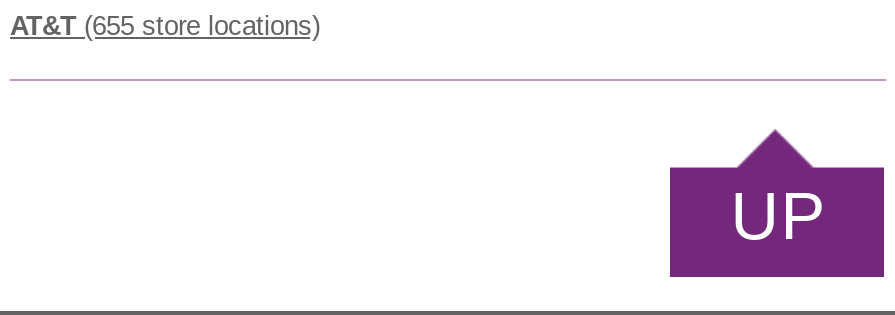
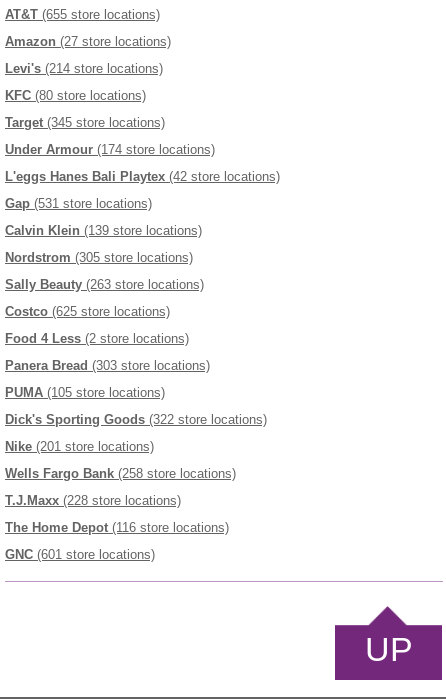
none -> [5,34,280,562] Amazon (27 store locations) | Levi's (214 store locations) | KFC (80 store locations) | Target (345 store locations) | Under Armour (174 store locations) | L'eggs Hanes Bali Playtex (42 store locations) | Gap (531 store locations) | Calvin Klein (139 store locations) | Nordstrom (305 store locations) | Sally Beauty (263 store locations) | Costco (625 store locations) | Food 4 Less (2 store locations) | Panera Bread (303 store locations) | PUMA (105 store locations) | Dick's Sporting Goods (322 store locations) | Nike (201 store locations) | Wells Fargo Bank (258 store locations) | T.J.Maxx (228 store locations) | The Home Depot (116 store locations) | GNC (601 store locations)

